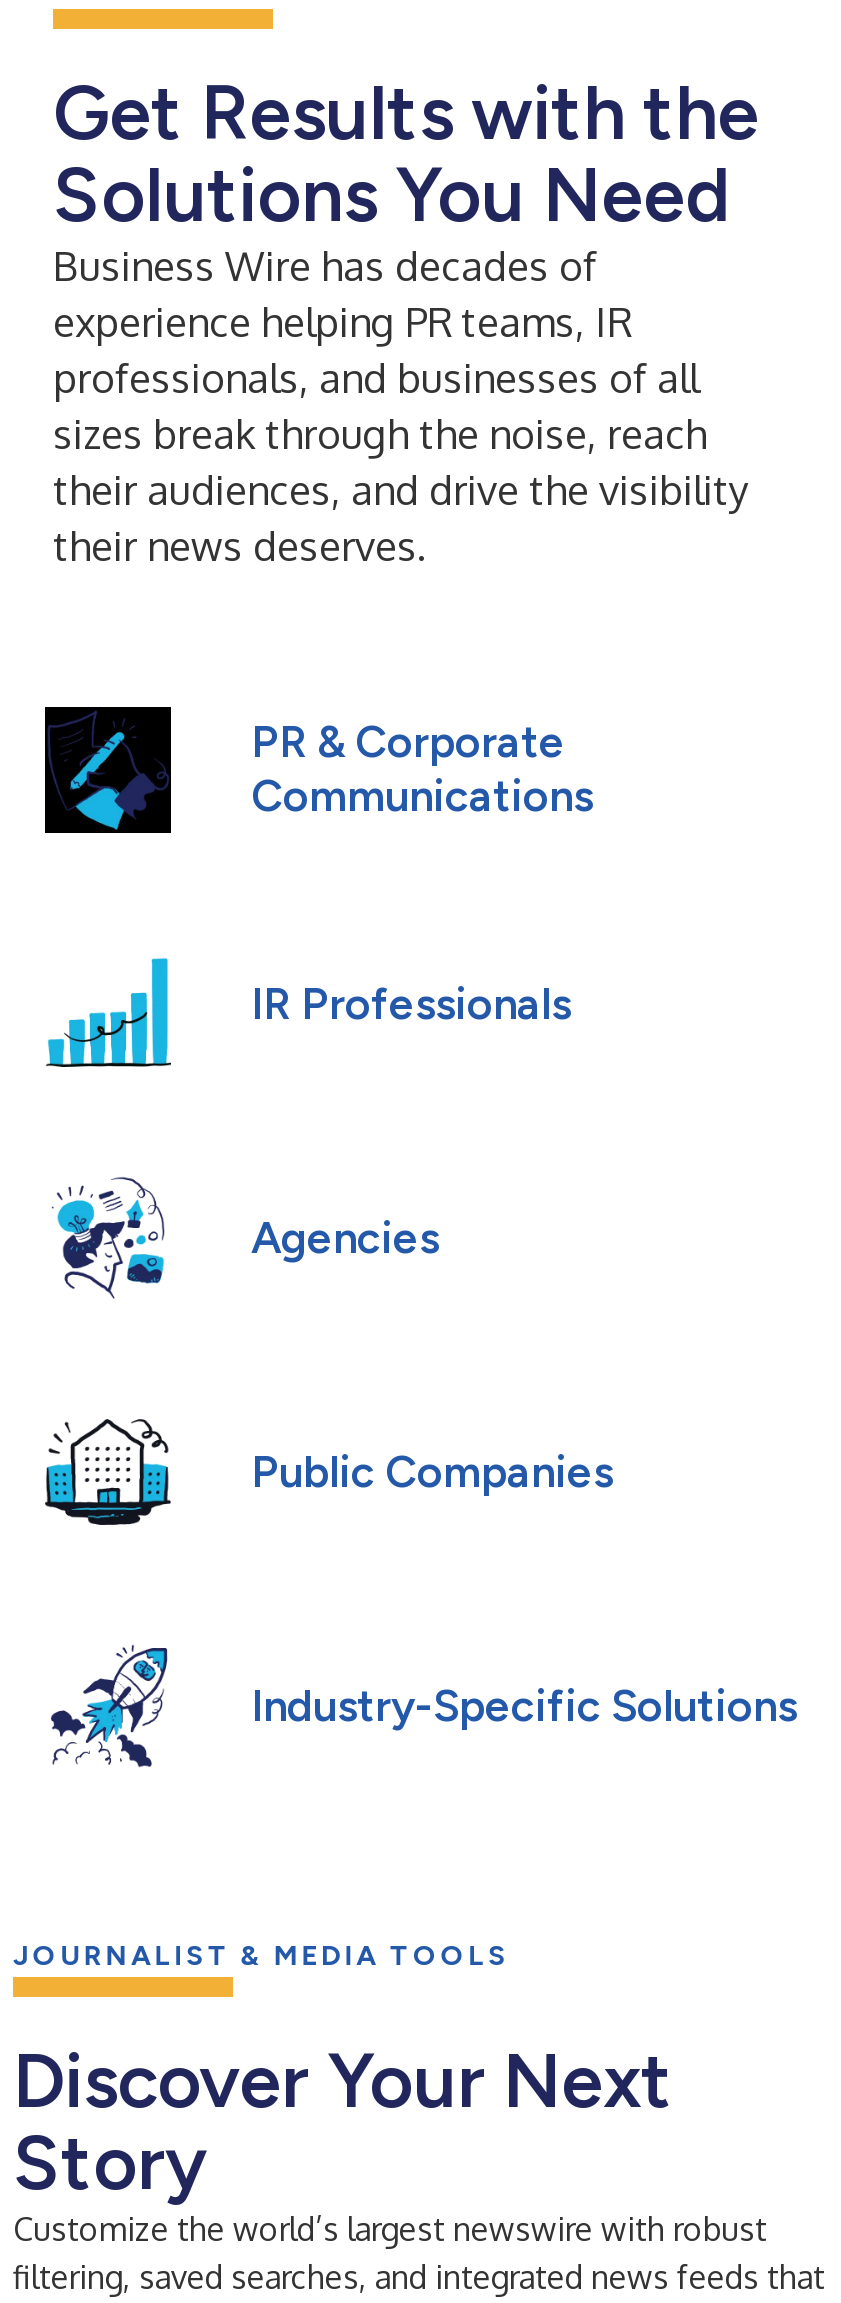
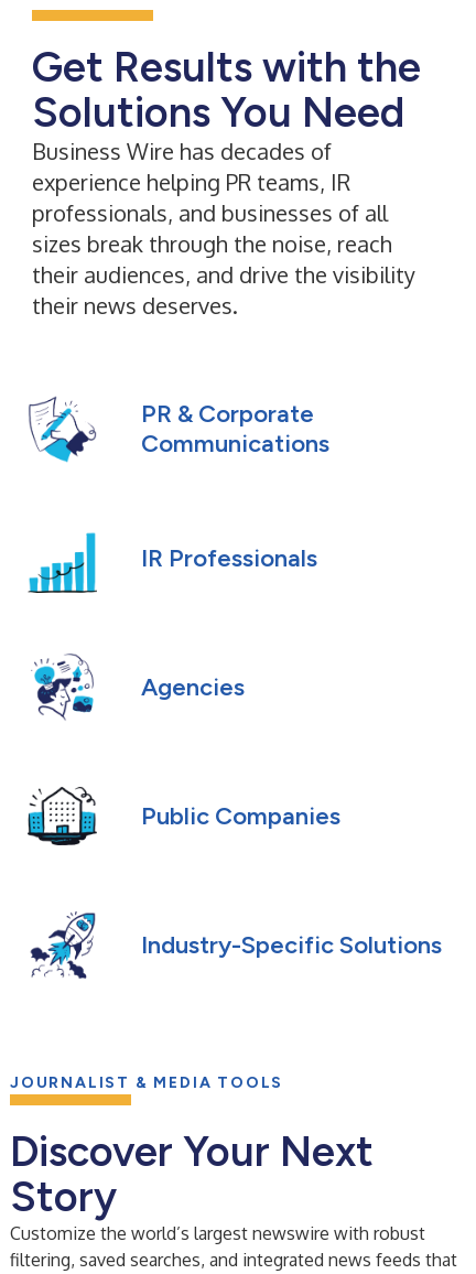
[43,705,173,835] [image] -> [28,395,97,464] [image]

